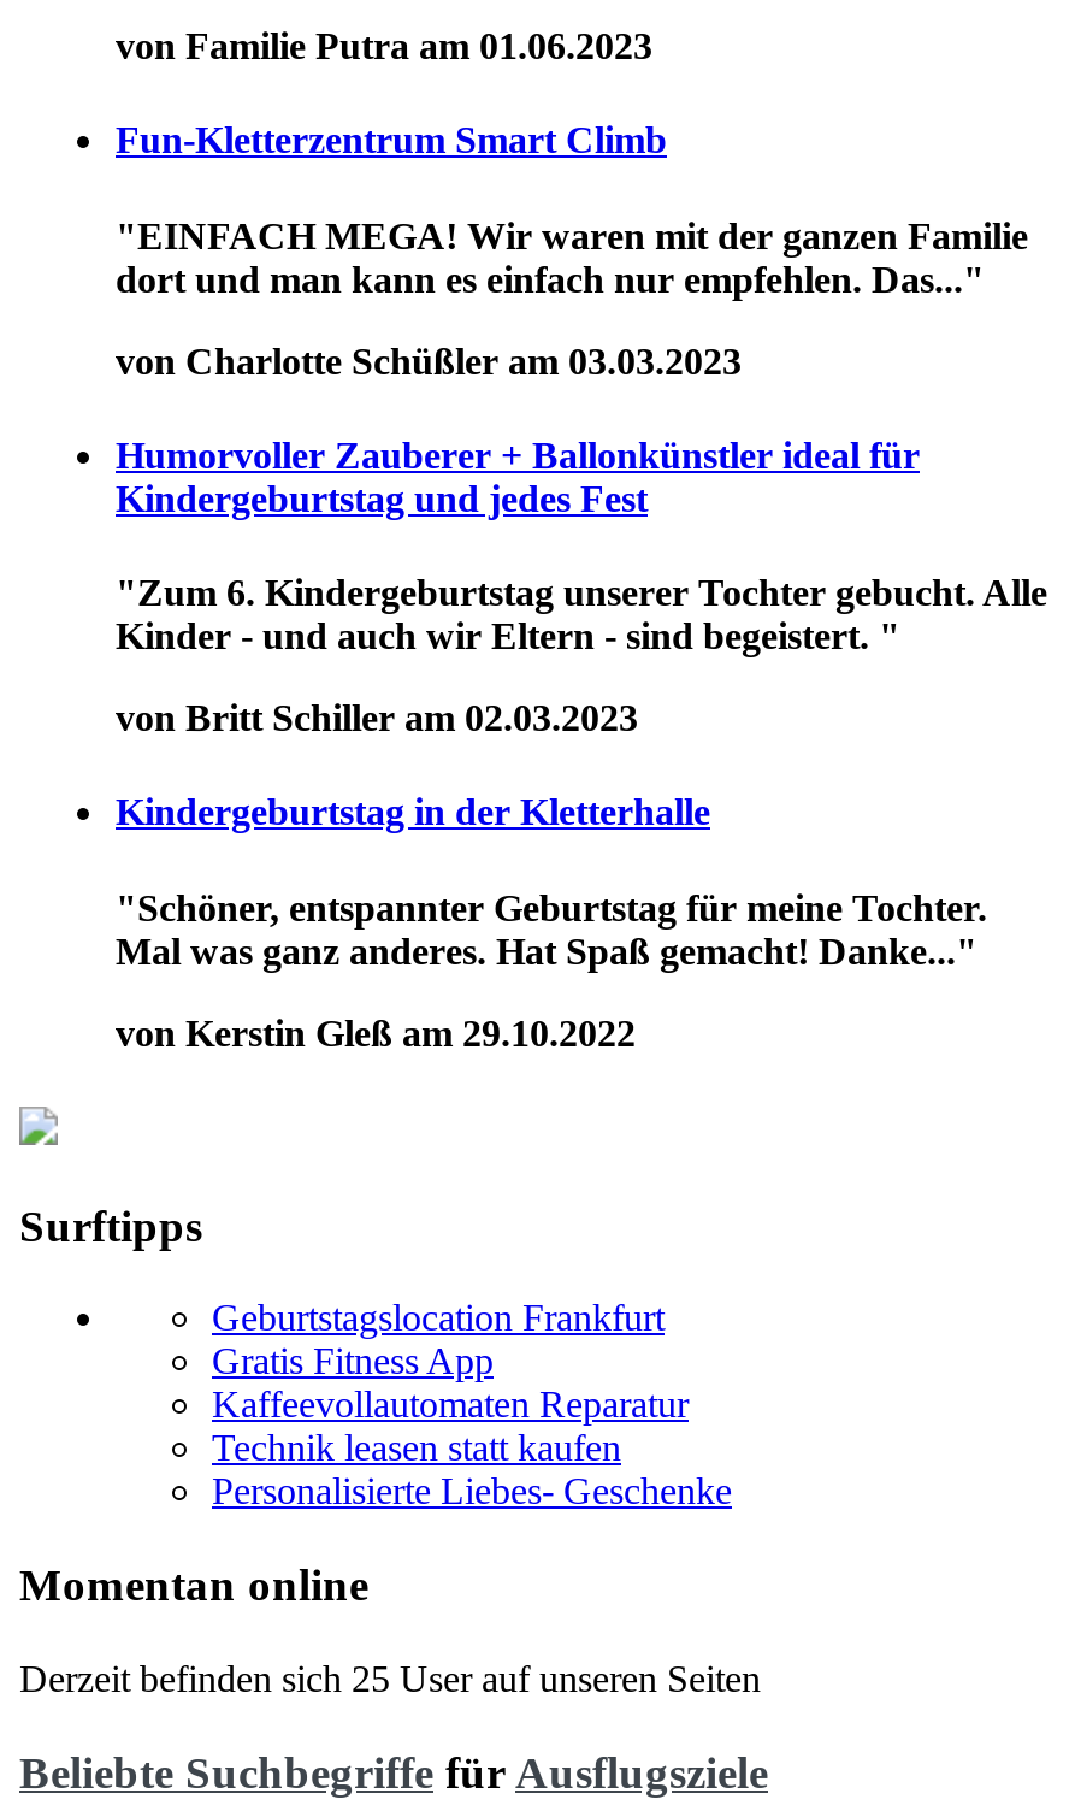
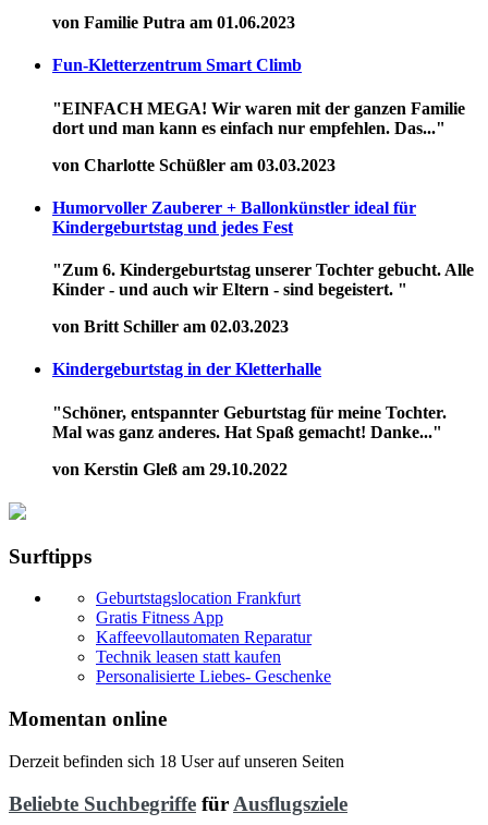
[19,1658,761,1699] Derzeit befinden sich 25 User auf unseren Seiten -> [9,752,344,770] Derzeit befinden sich 18 User auf unseren Seiten

